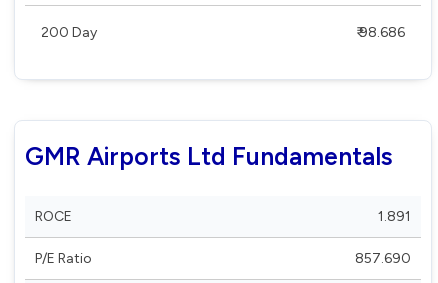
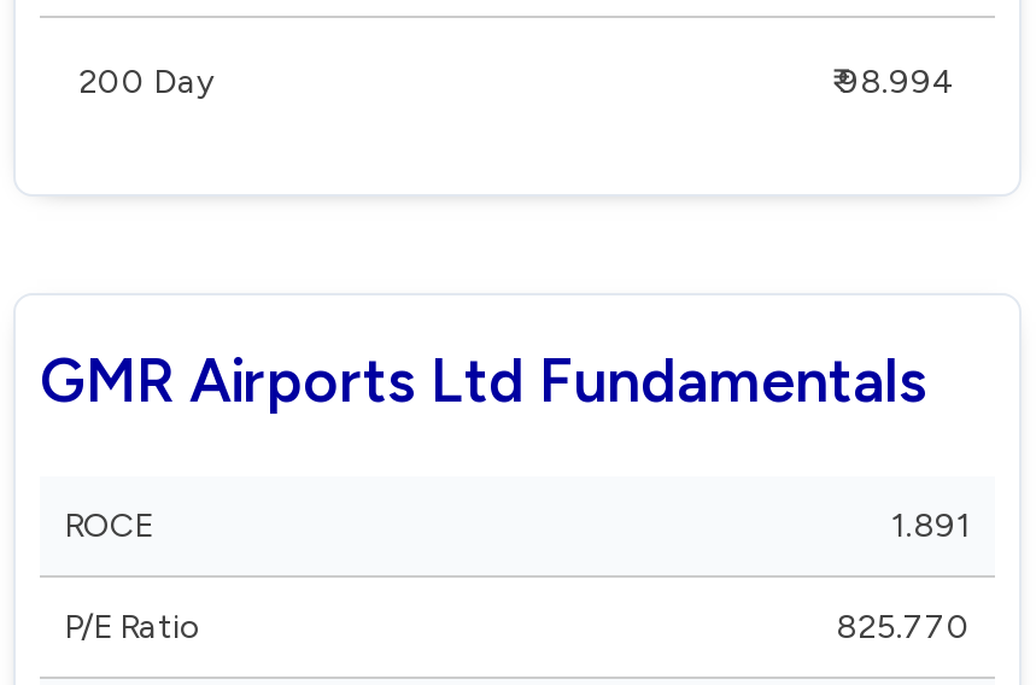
[356,24,405,41] ₹ 98.686 -> [831,62,956,103] ₹ 98.994
[355,250,411,267] 857.690 -> [836,607,971,648] 825.770

